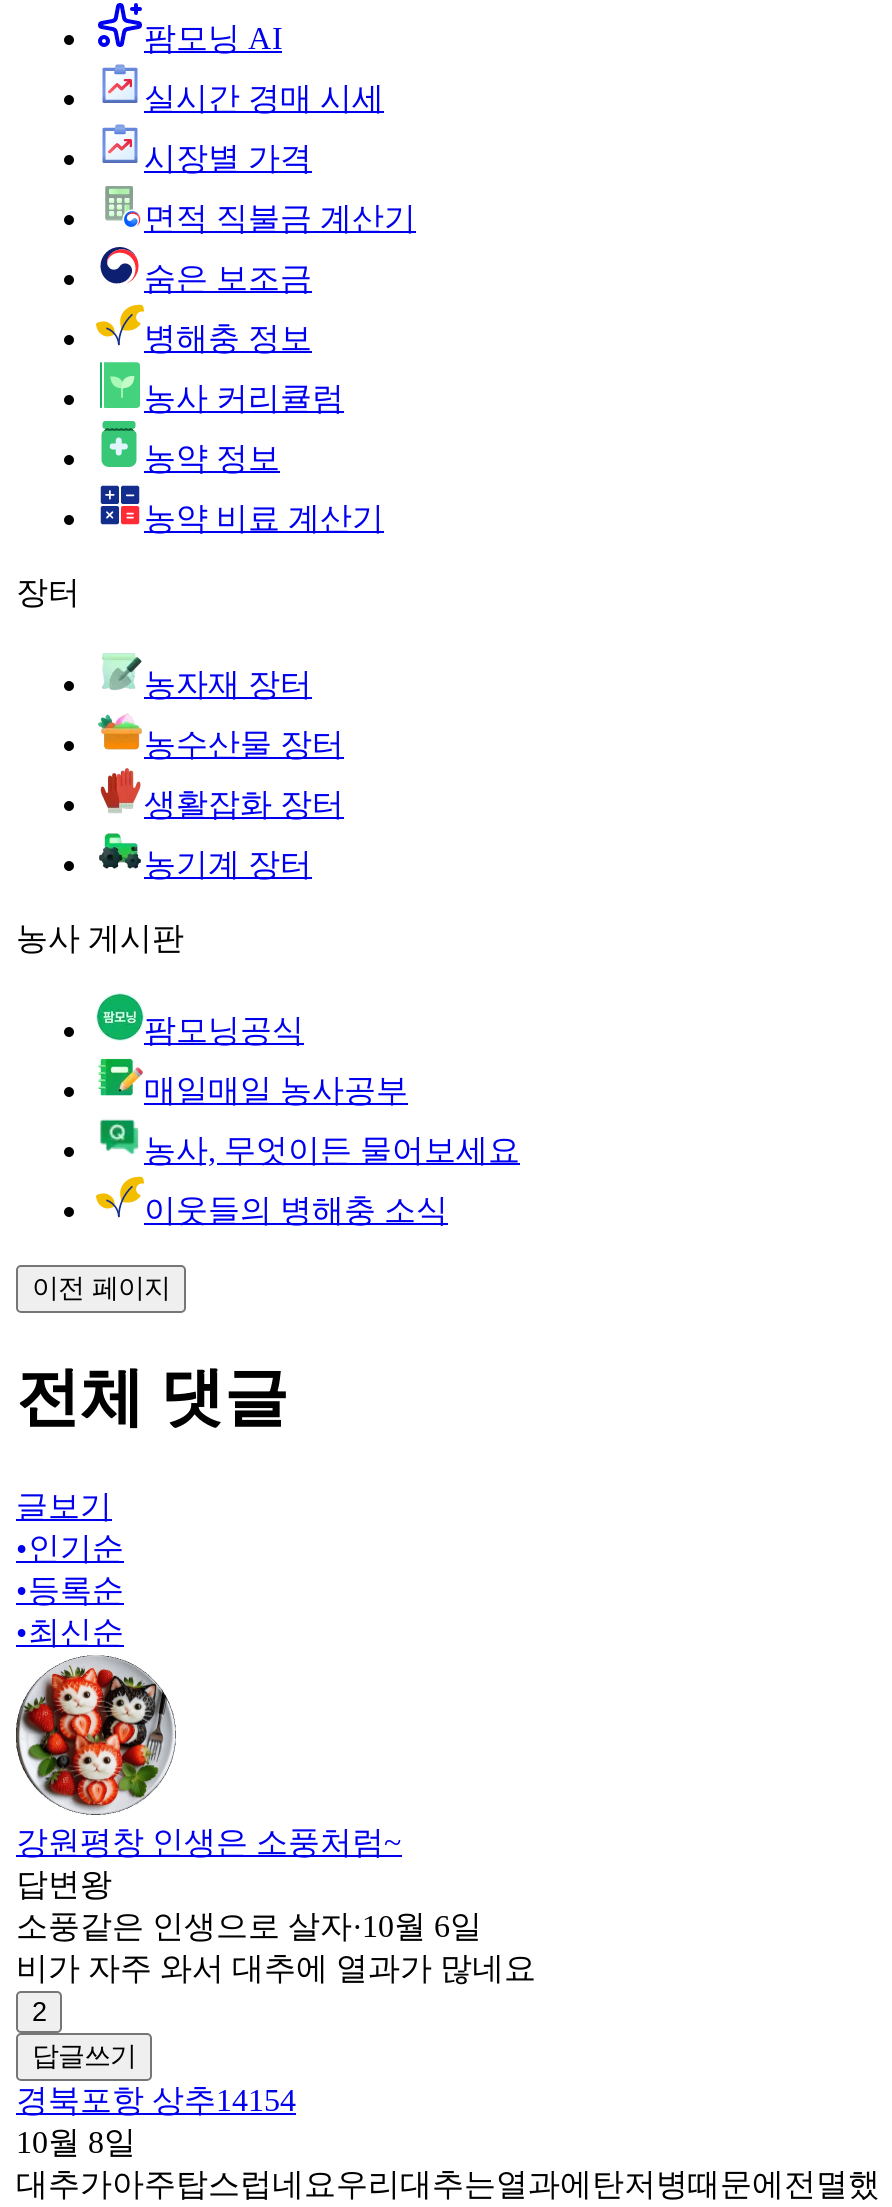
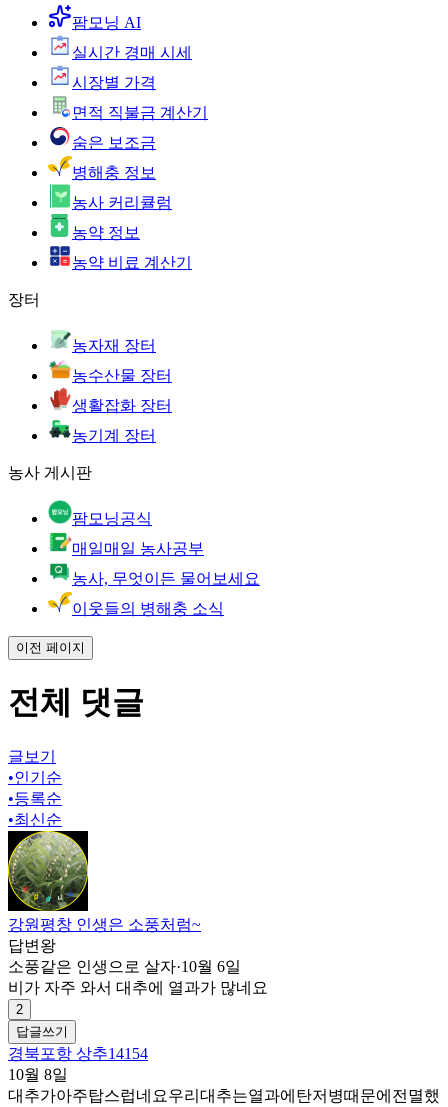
[14,1655,176,1815] [image] -> [7,830,89,912] [image]

